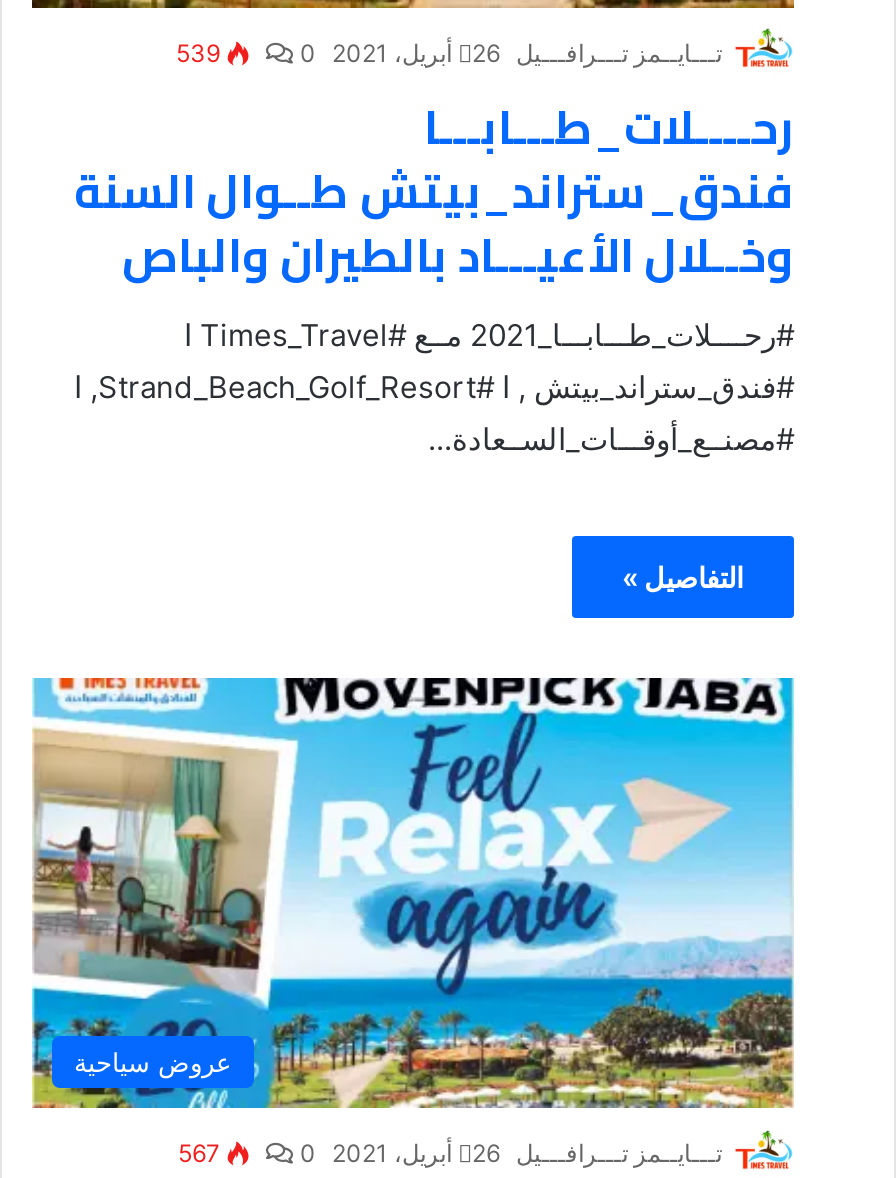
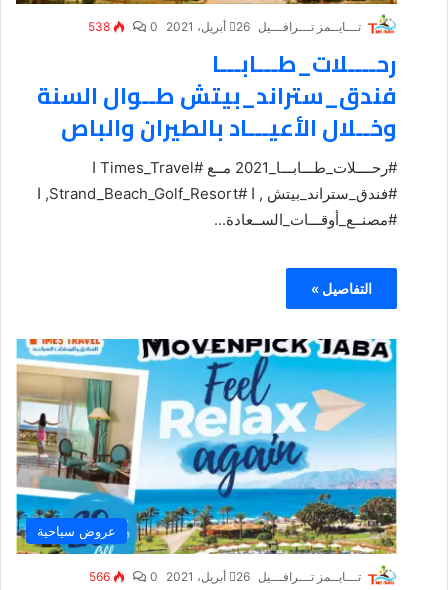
[176,37,220,67] 539 -> [88,19,110,34] 538
[178,1139,220,1169] 567 -> [89,569,110,584] 566

